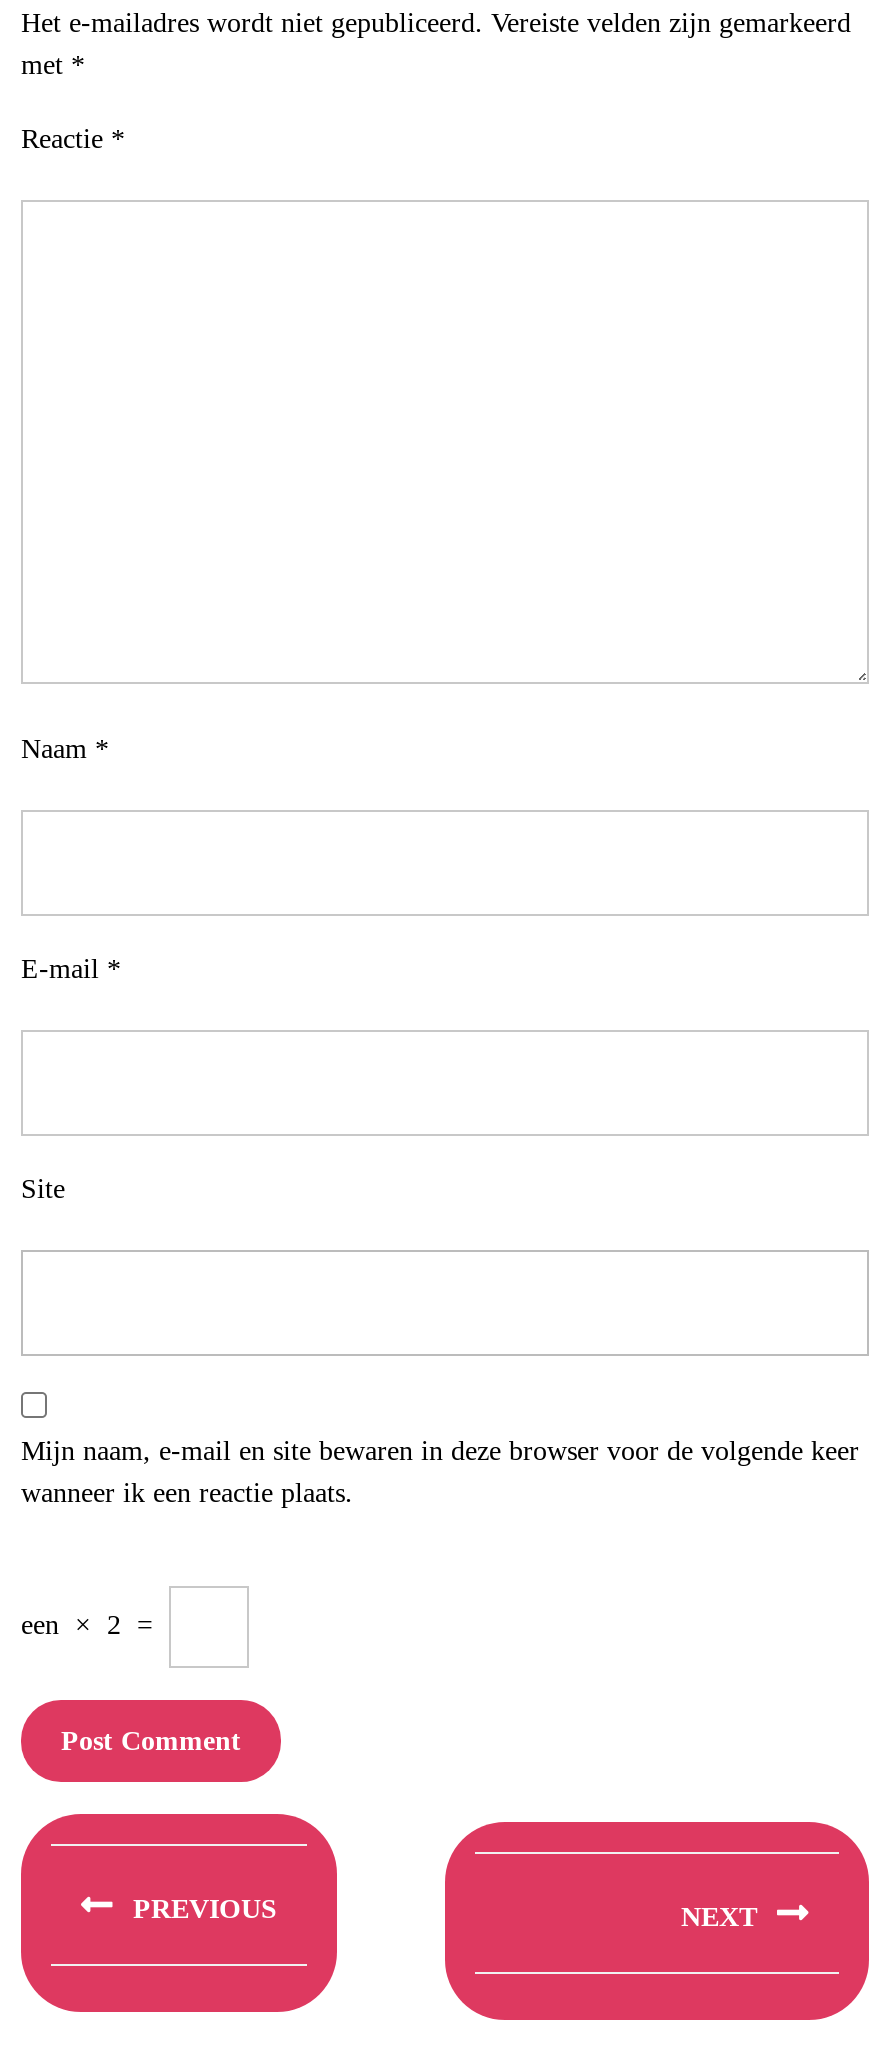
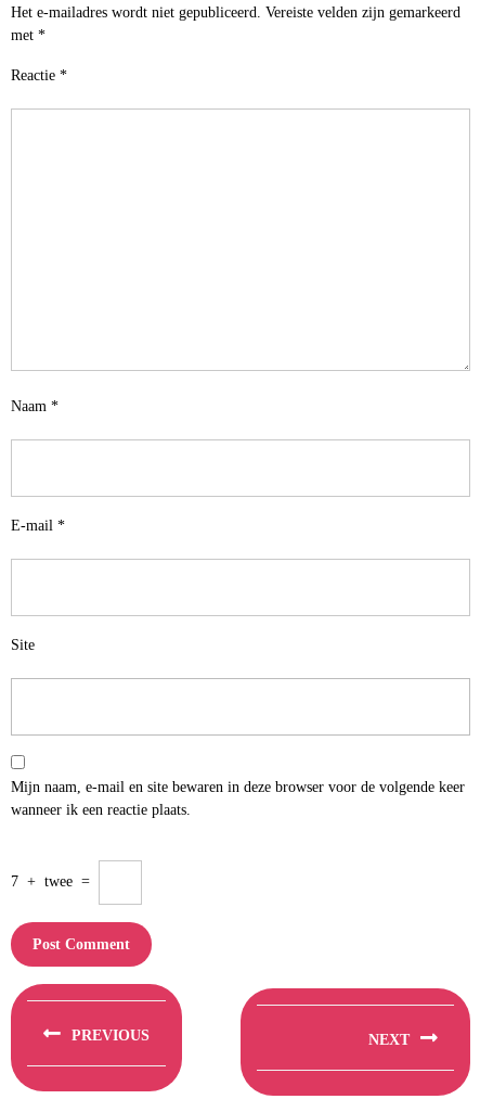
[21,1610,161,1640] een × 2 = -> [11,873,94,890] 7 + twee =

